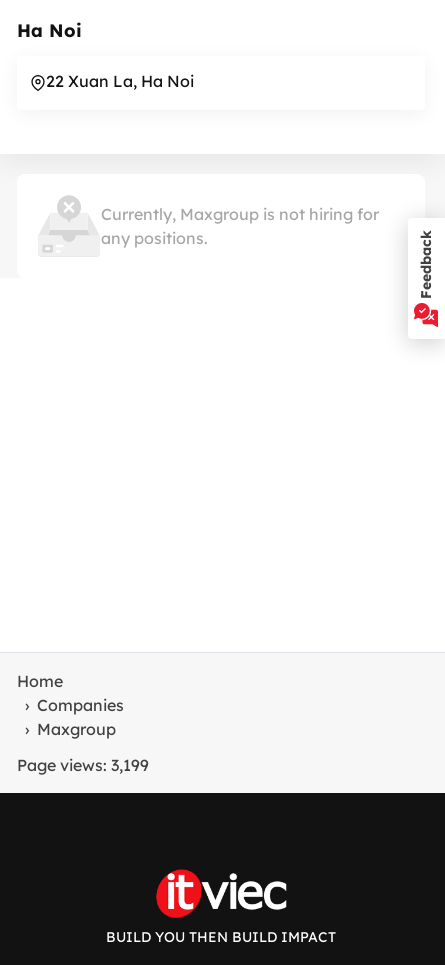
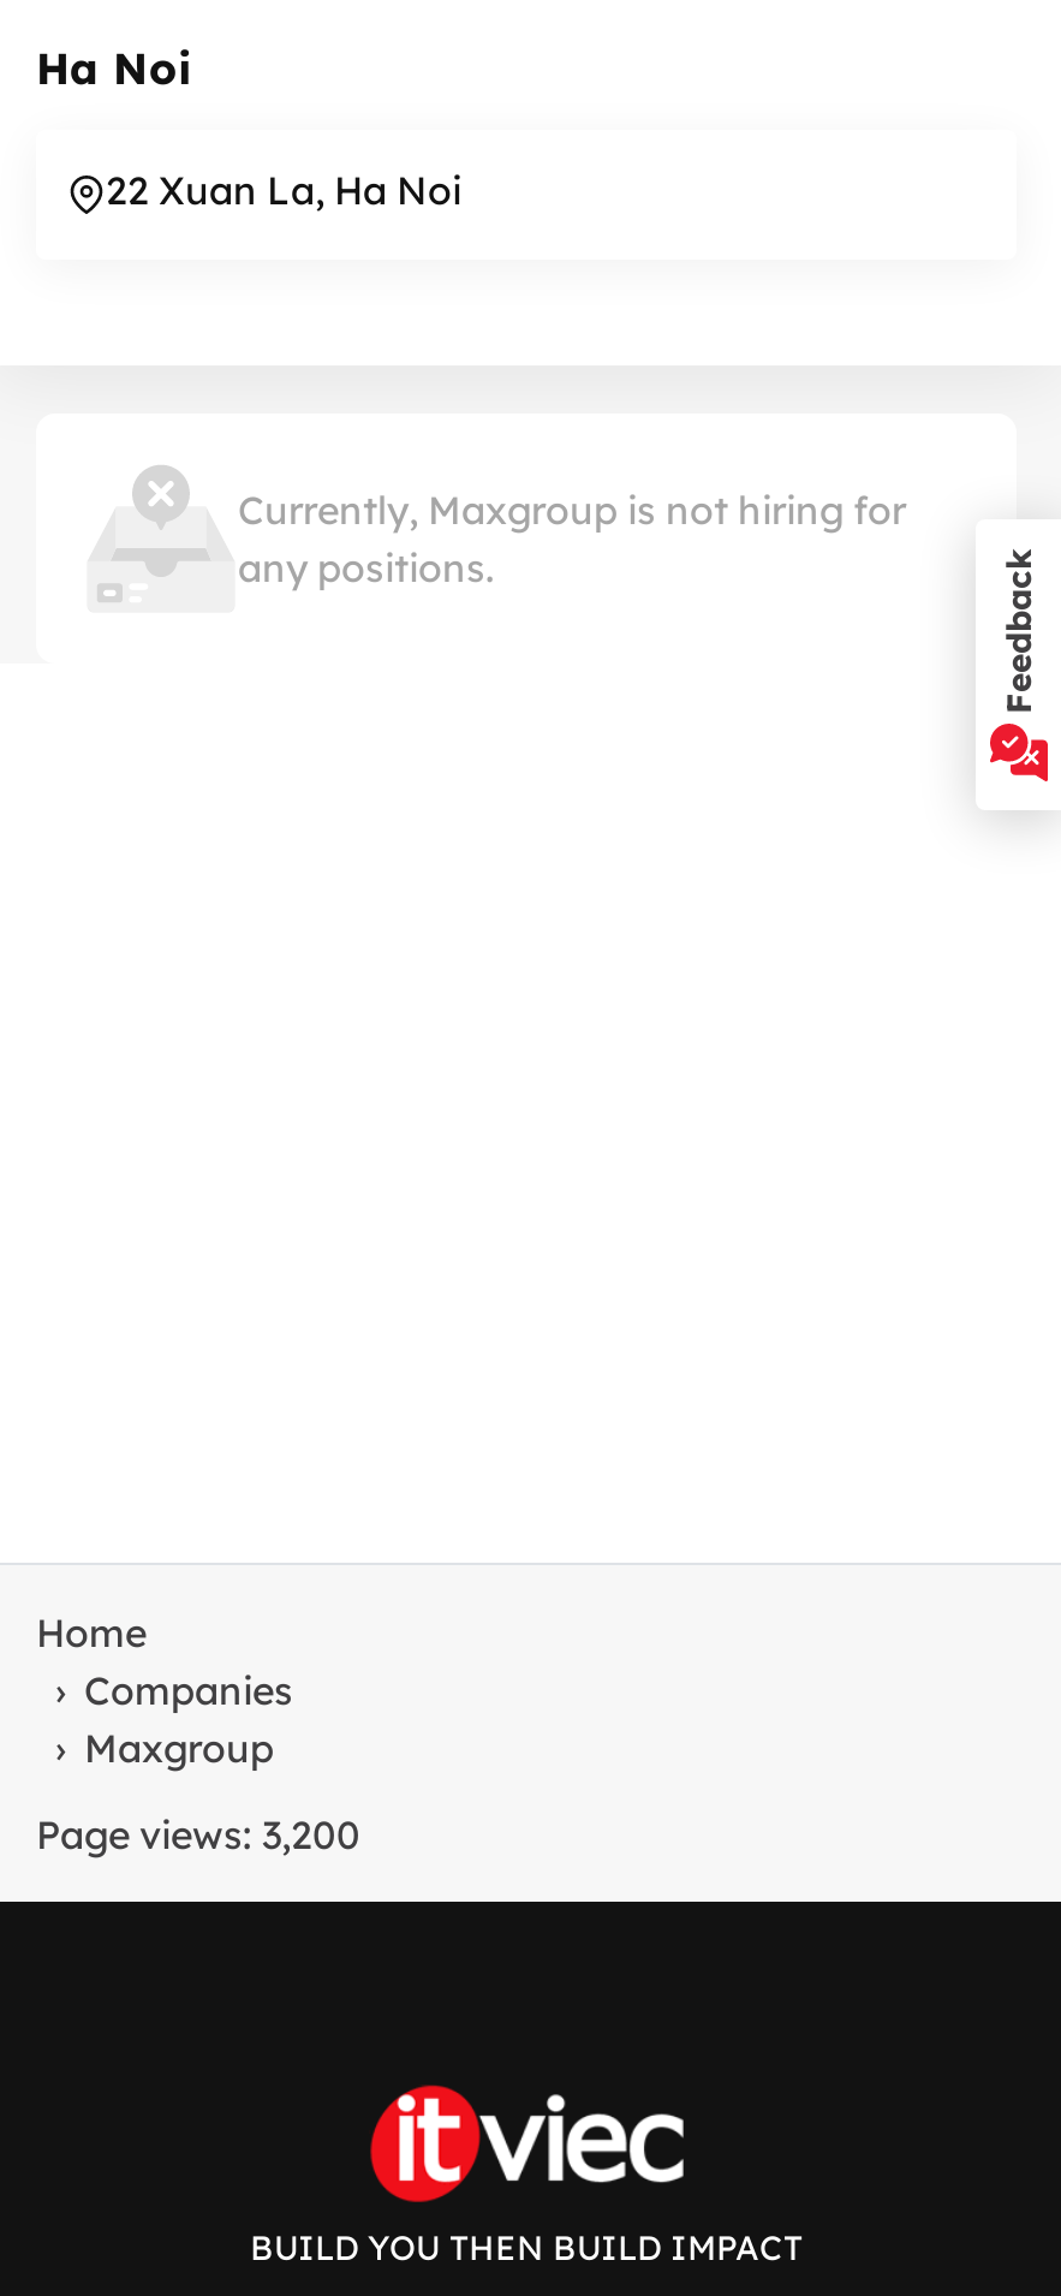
[17,755,149,775] Page views: 3,199 -> [36,1810,360,1858] Page views: 3,200

